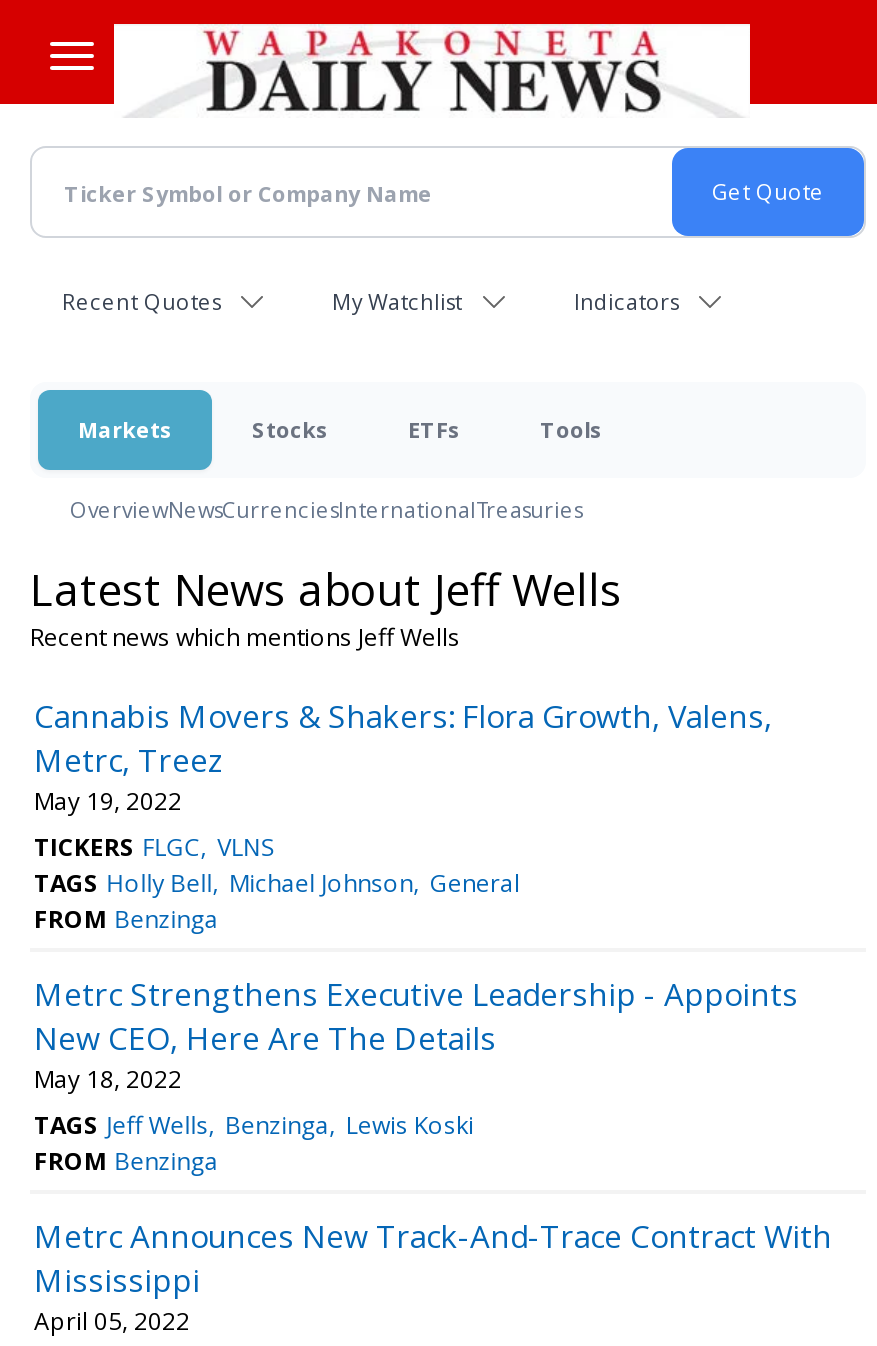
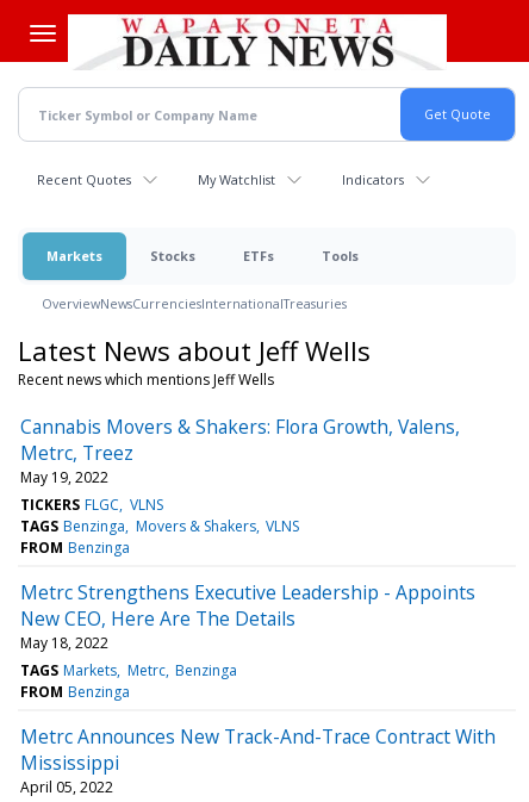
[34,866,520,900] TAGS Holly Bell Michael Johnson General -> [20,516,299,536] TAGS Benzinga Movers & Shakers VLNS
[34,1108,474,1142] TAGS Jeff Wells Benzinga Lewis Koski -> [20,660,237,680] TAGS Markets Metrc Benzinga

